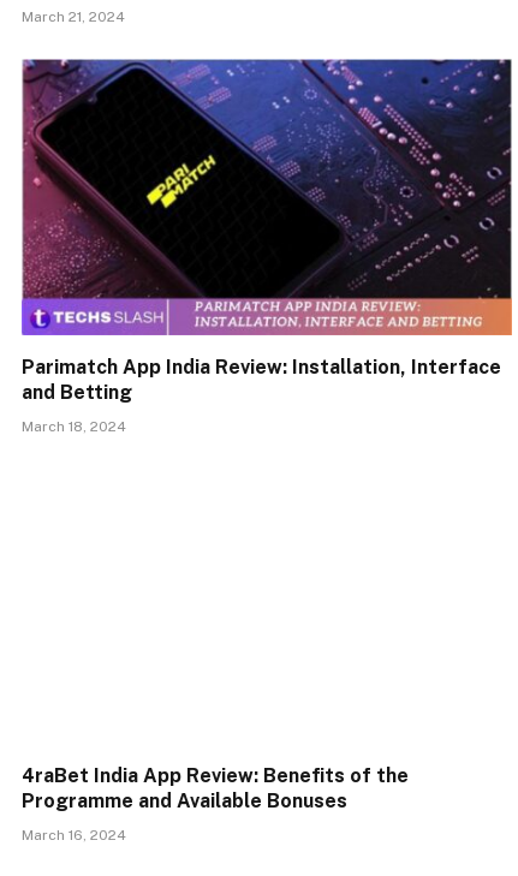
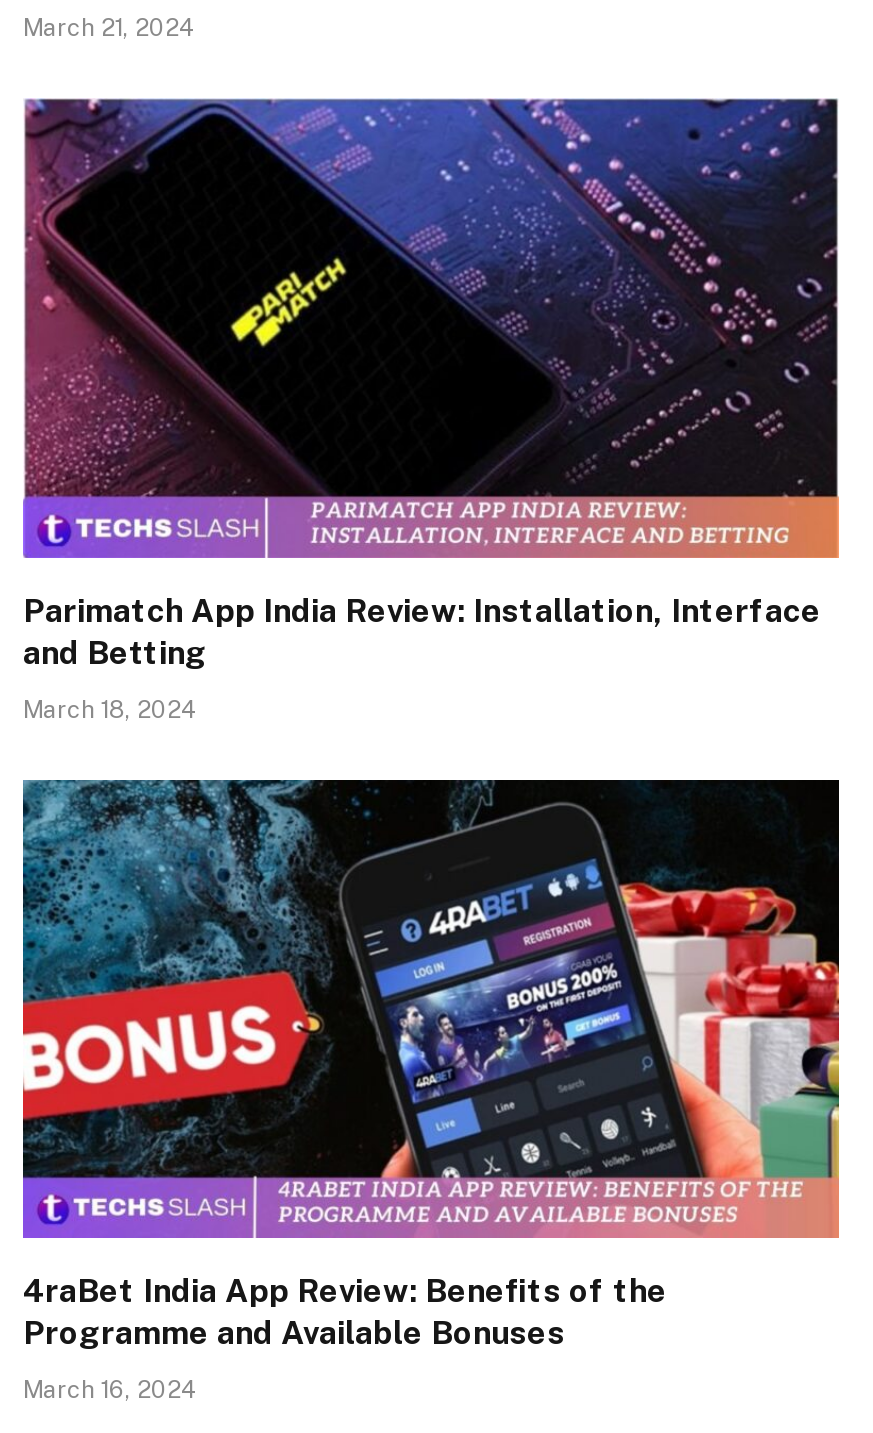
none -> [21,778,841,1240] [image]

